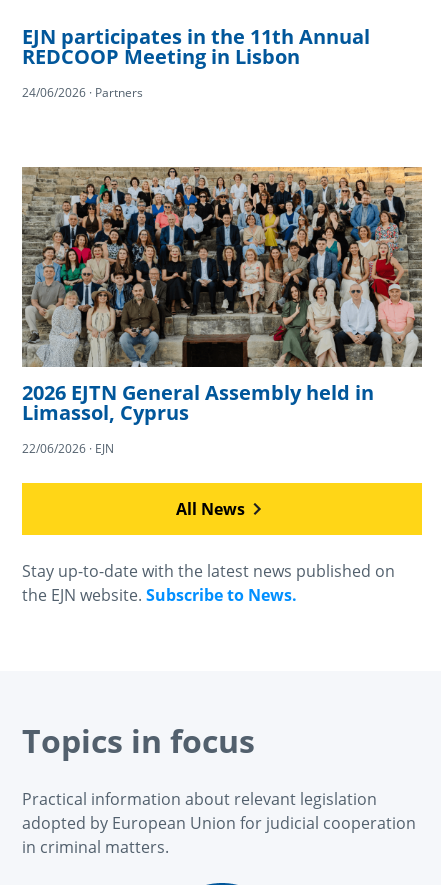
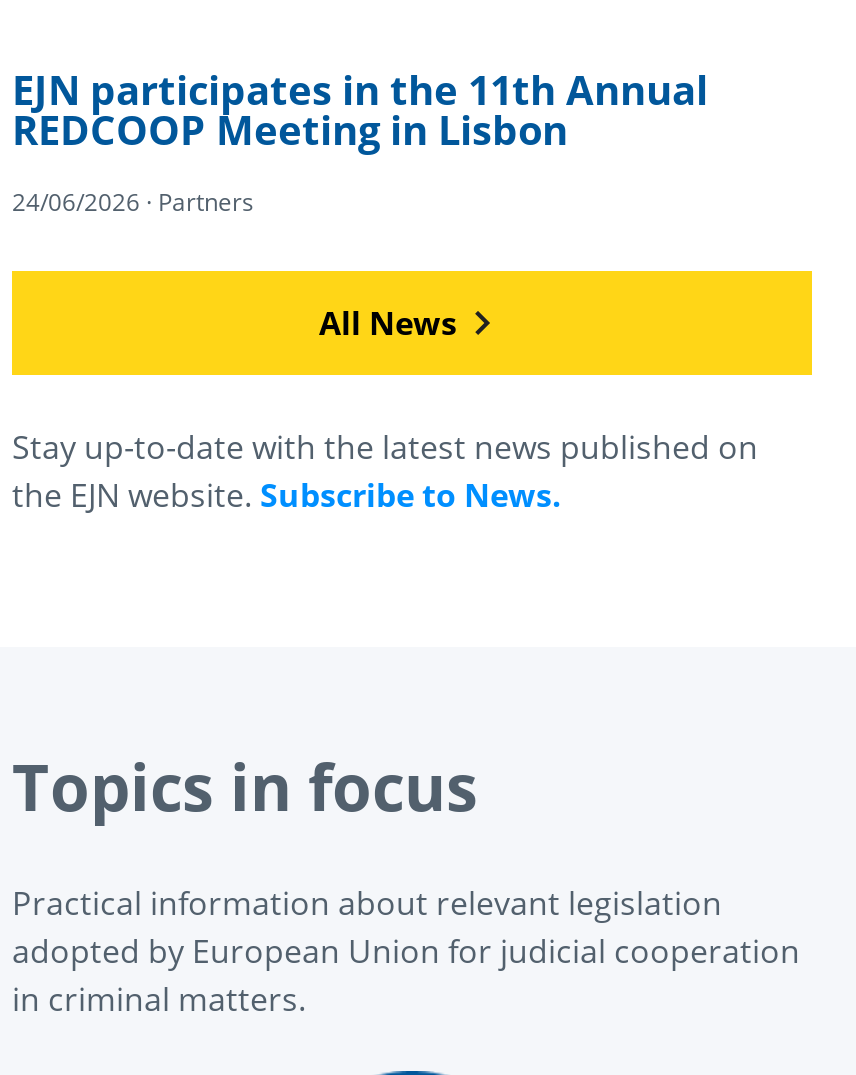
[21,166,423,457] [image] | 2026 EJTN General Assembly held in | Limassol, Cyprus | 22/06/2026 · EJN -> none

